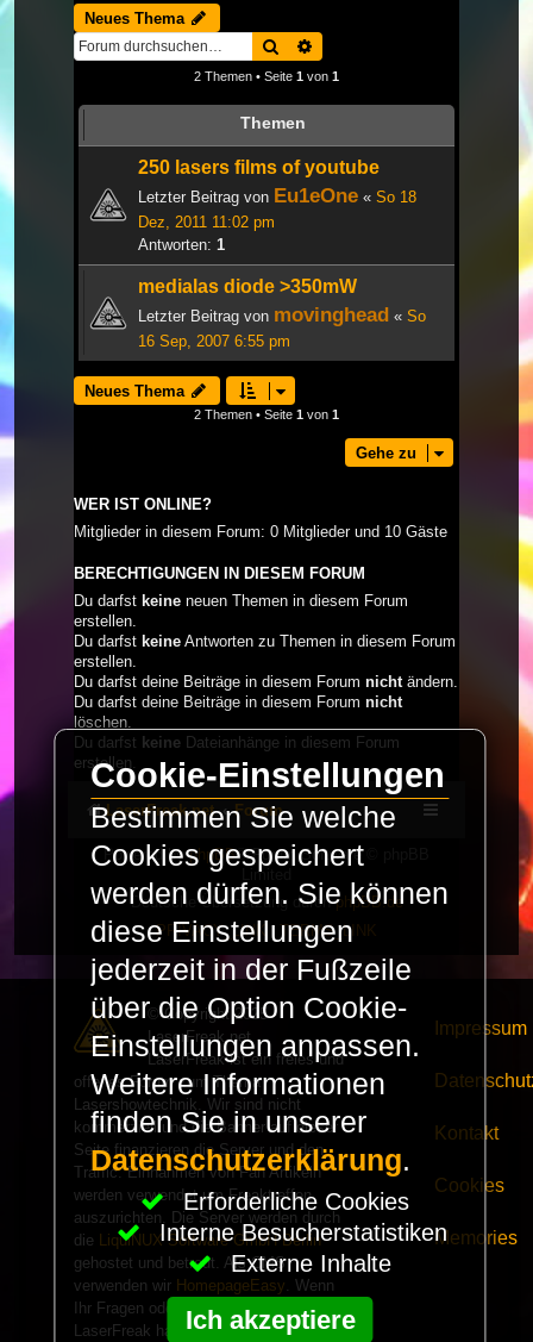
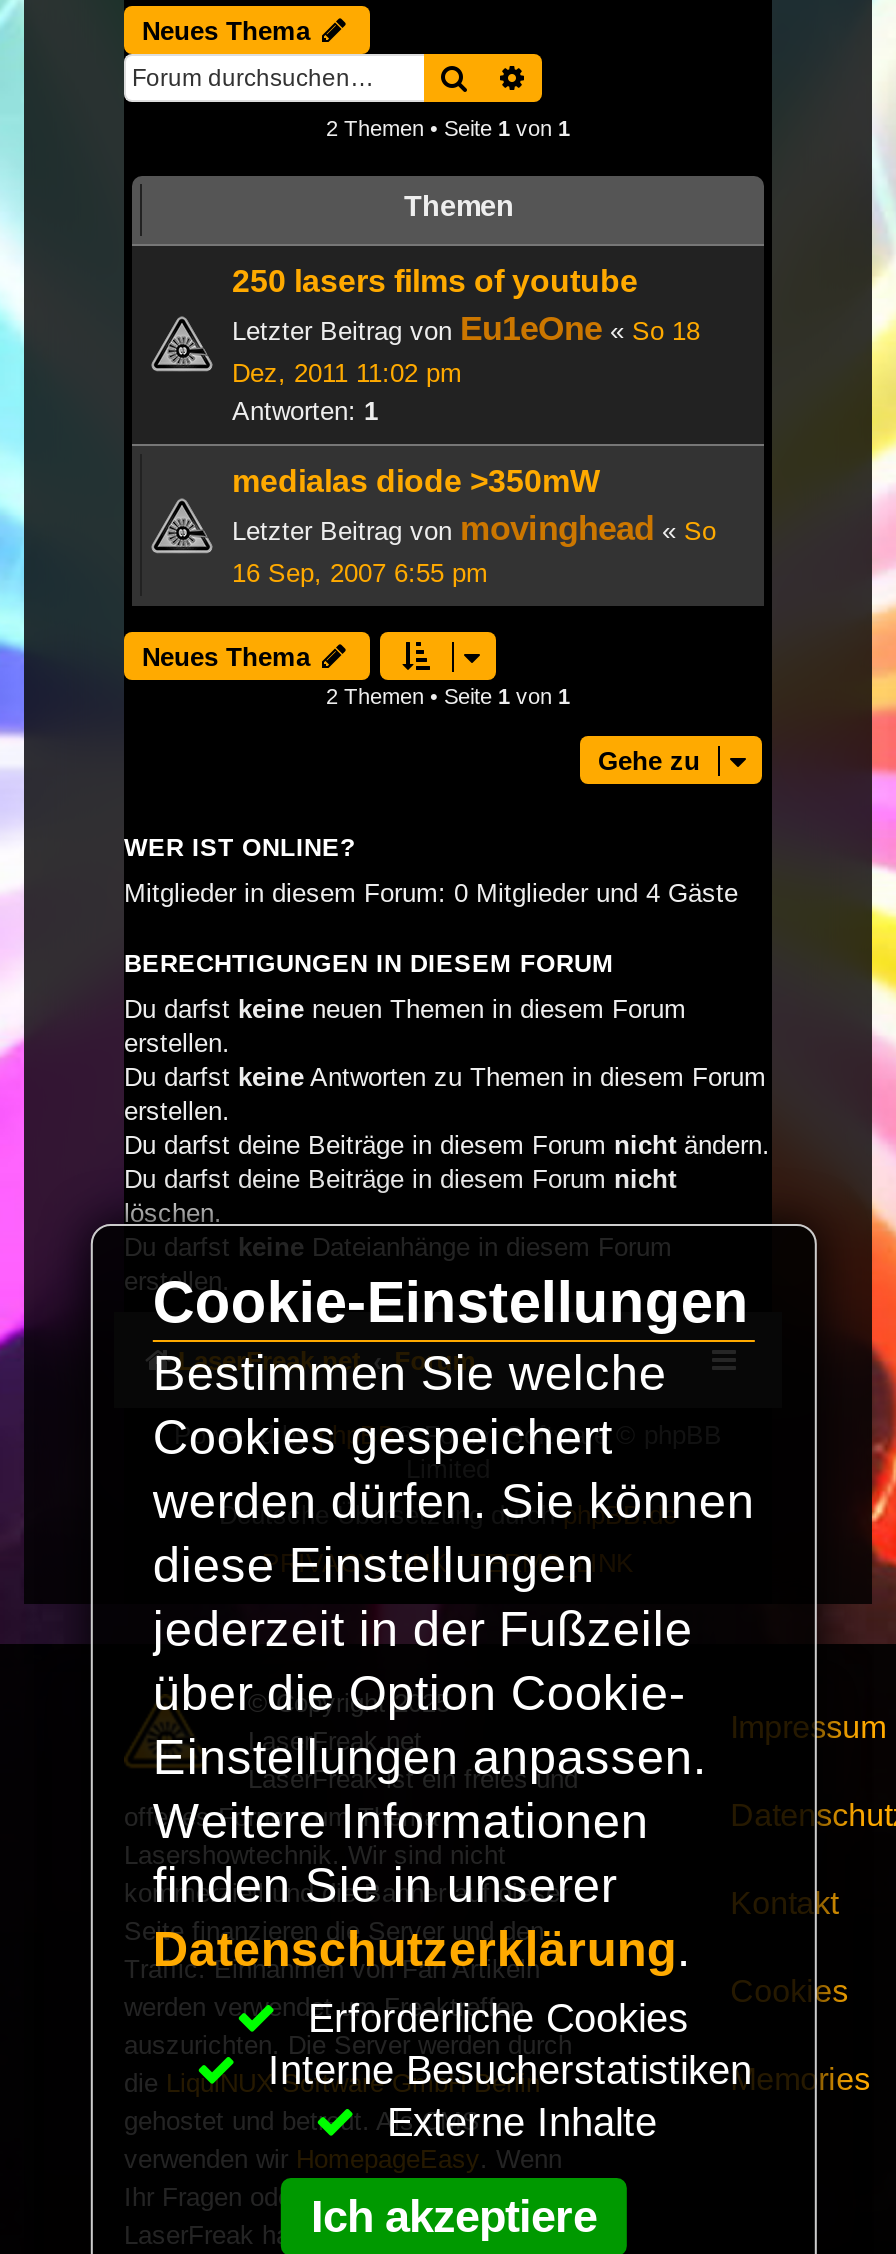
[74,523,447,541] Mitglieder in diesem Forum: 0 Mitglieder und 10 Gäste -> [124,878,738,908] Mitglieder in diesem Forum: 0 Mitglieder und 4 Gäste

